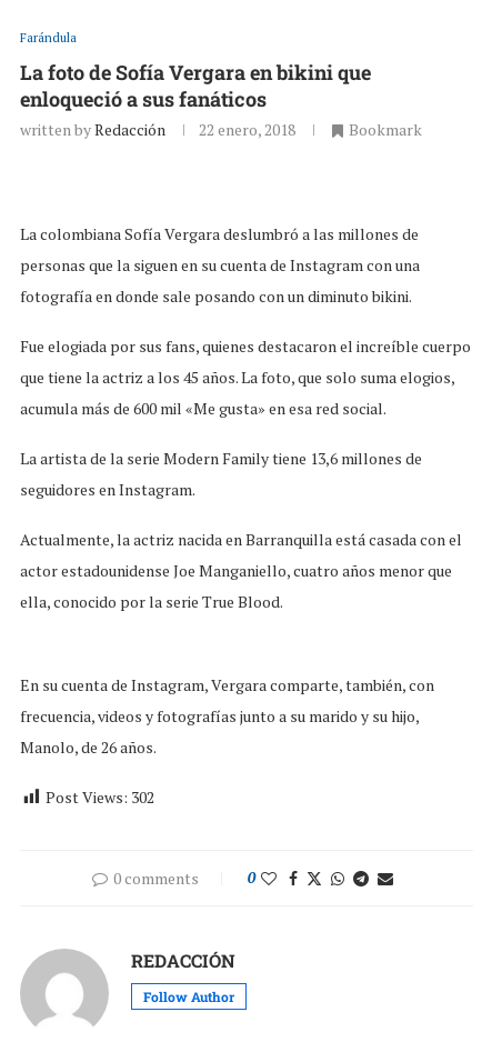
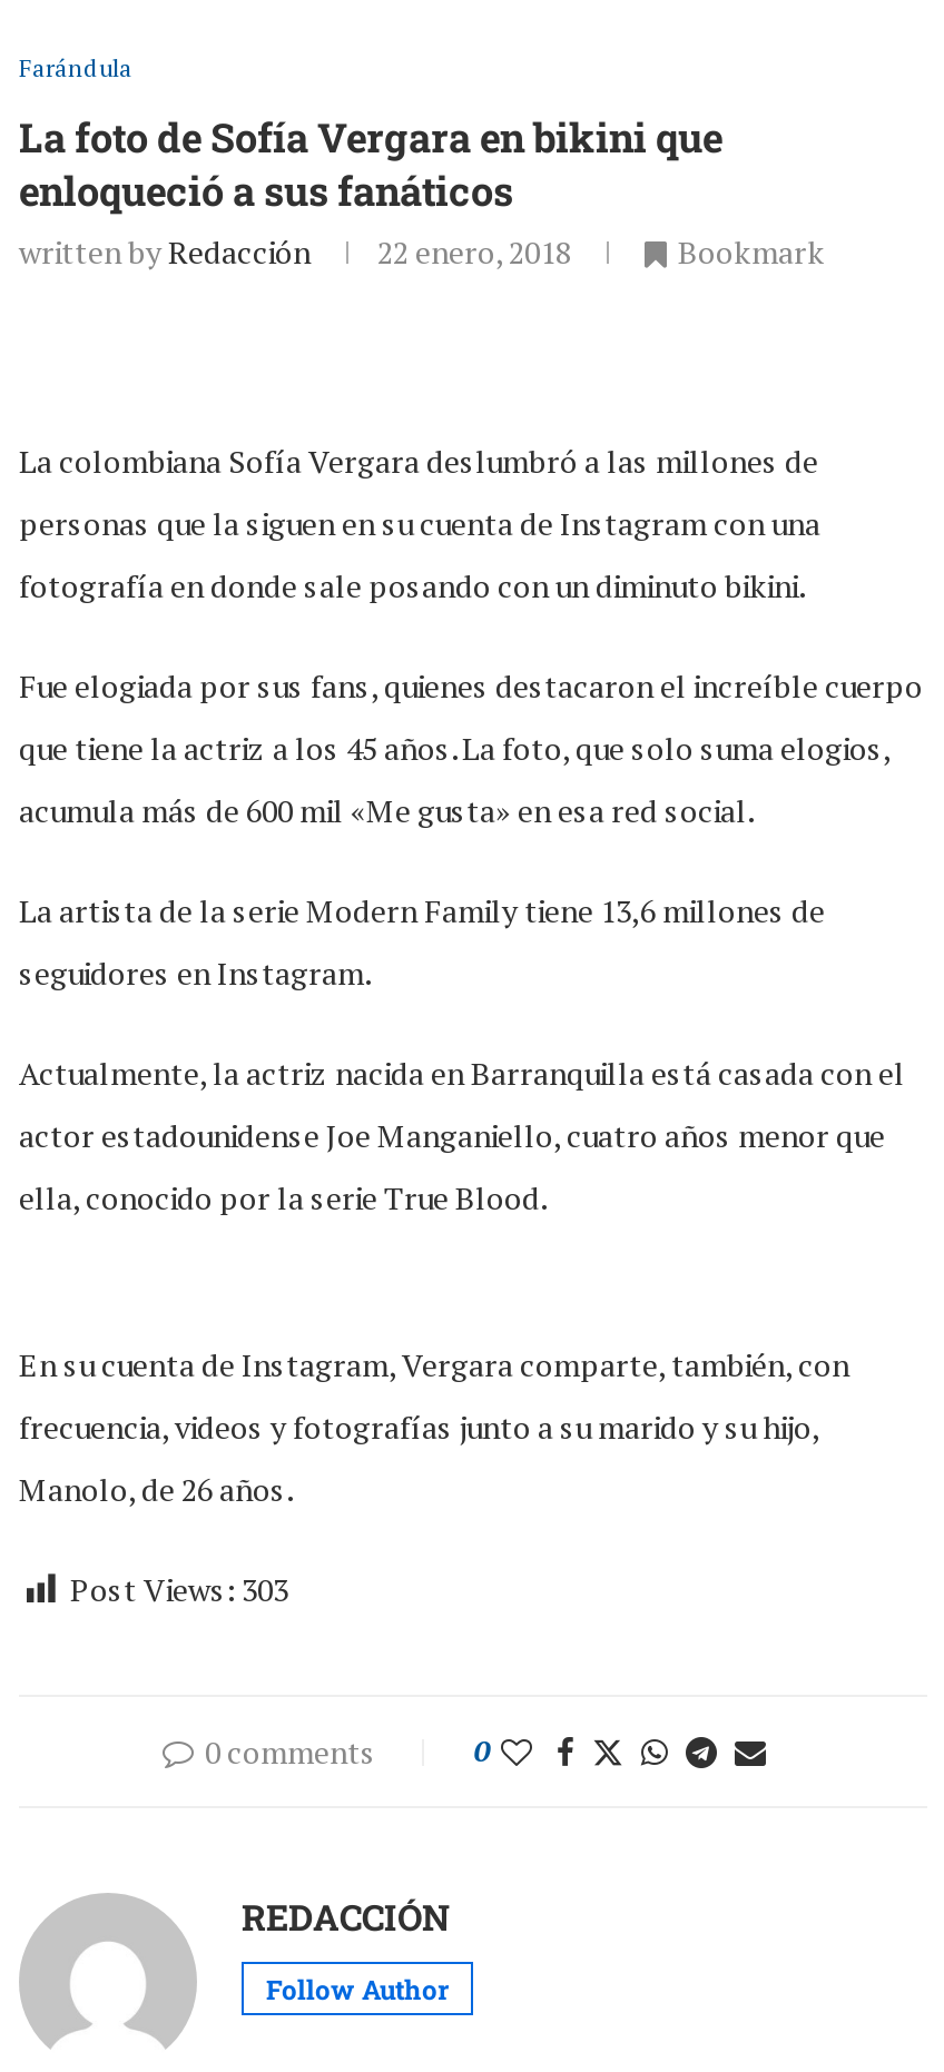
[46,786,154,807] Post Views: 302 -> [70,1567,288,1610] Post Views: 303

